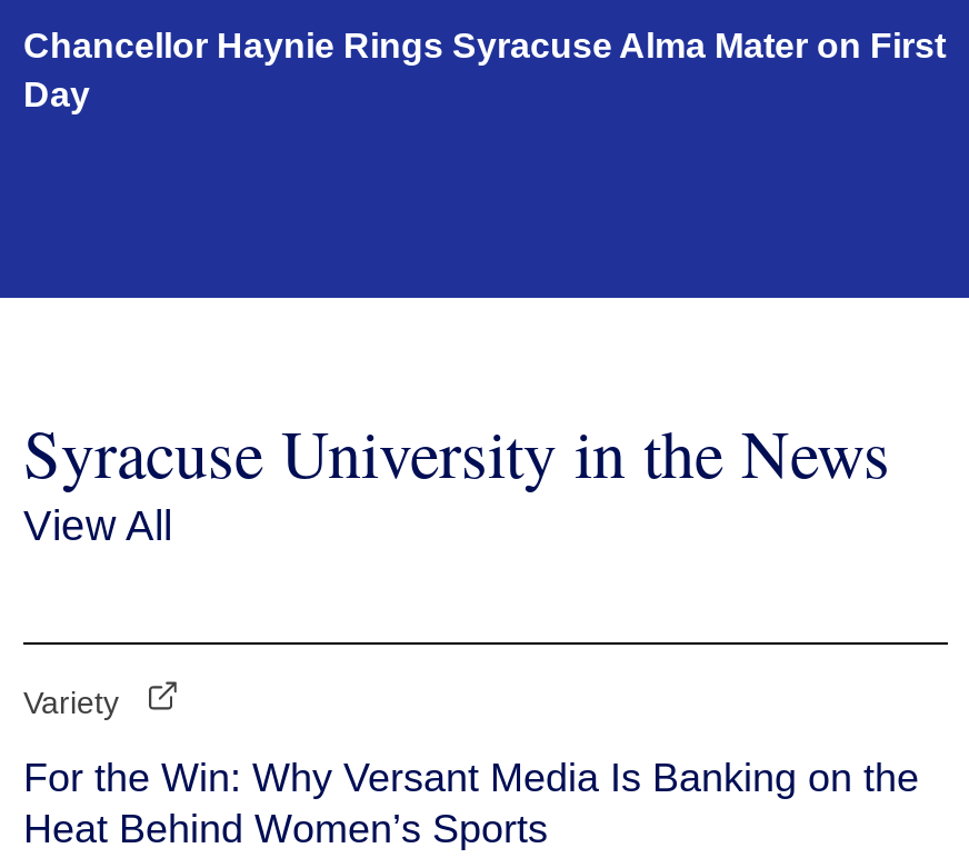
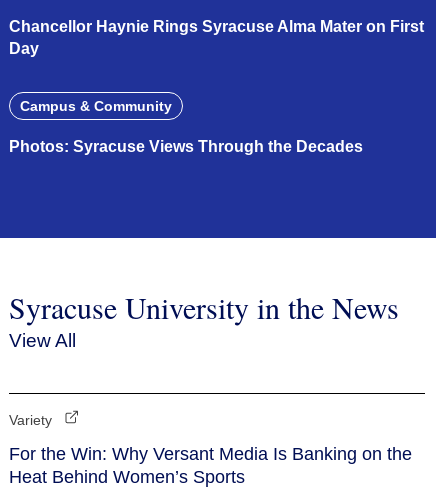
none -> [9,98,363,155] Campus & Community | Photos: Syracuse Views Through the Decades

